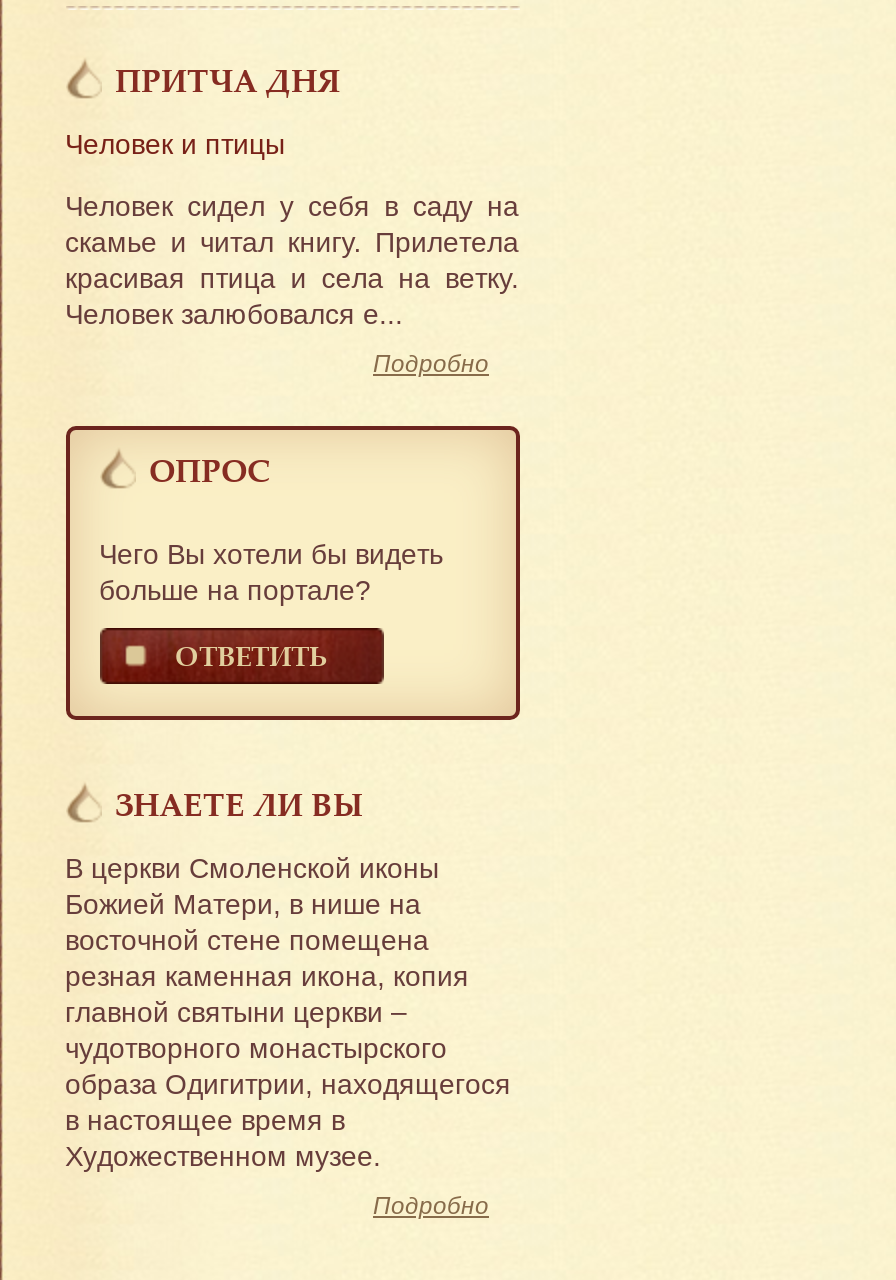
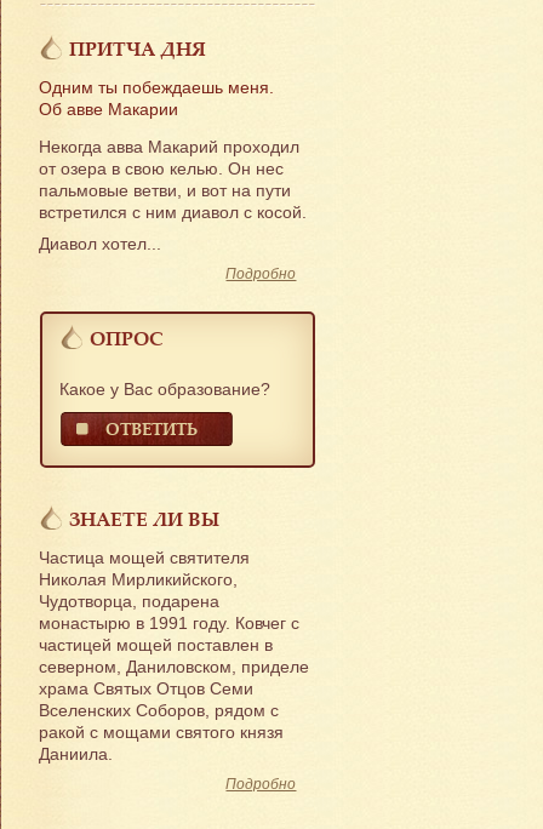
[65,128,519,330] Человек и птицы | Человек сидел у себя в саду на | скамье и читал книгу. Прилетела | красивая птица и села на ветку. | Человек залюбовался е... -> [39,78,307,253] Одним ты побеждаешь меня. | Об авве Макарии | Некогда авва Макарий проходил | от озера в свою келью. Он нес | пальмовые ветви, и вот на пути | встретился с ним диавол с косой. | Диавол хотел...
[99,538,443,606] Чего Вы хотели бы видеть | больше на портале? -> [60,379,271,399] Какое у Вас образование?
[65,852,511,1172] В церкви Смоленской иконы | Божией Матери, в нише на | восточной стене помещена | резная каменная икона, копия | главной святыни церкви – | чудотворного монастырского | образа Одигитрии, находящегося | в настоящее время в | Художественном музее. -> [39,548,310,764] Частица мощей святителя | Николая Мирликийского, | Чудотворца, подарена | монастырю в 1991 году. Ковчег с | частицей мощей поставлен в | северном, Даниловском, приделе | храма Святых Отцов Семи | Вселенских Соборов, рядом с | ракой с мощами святого князя | Даниила.

